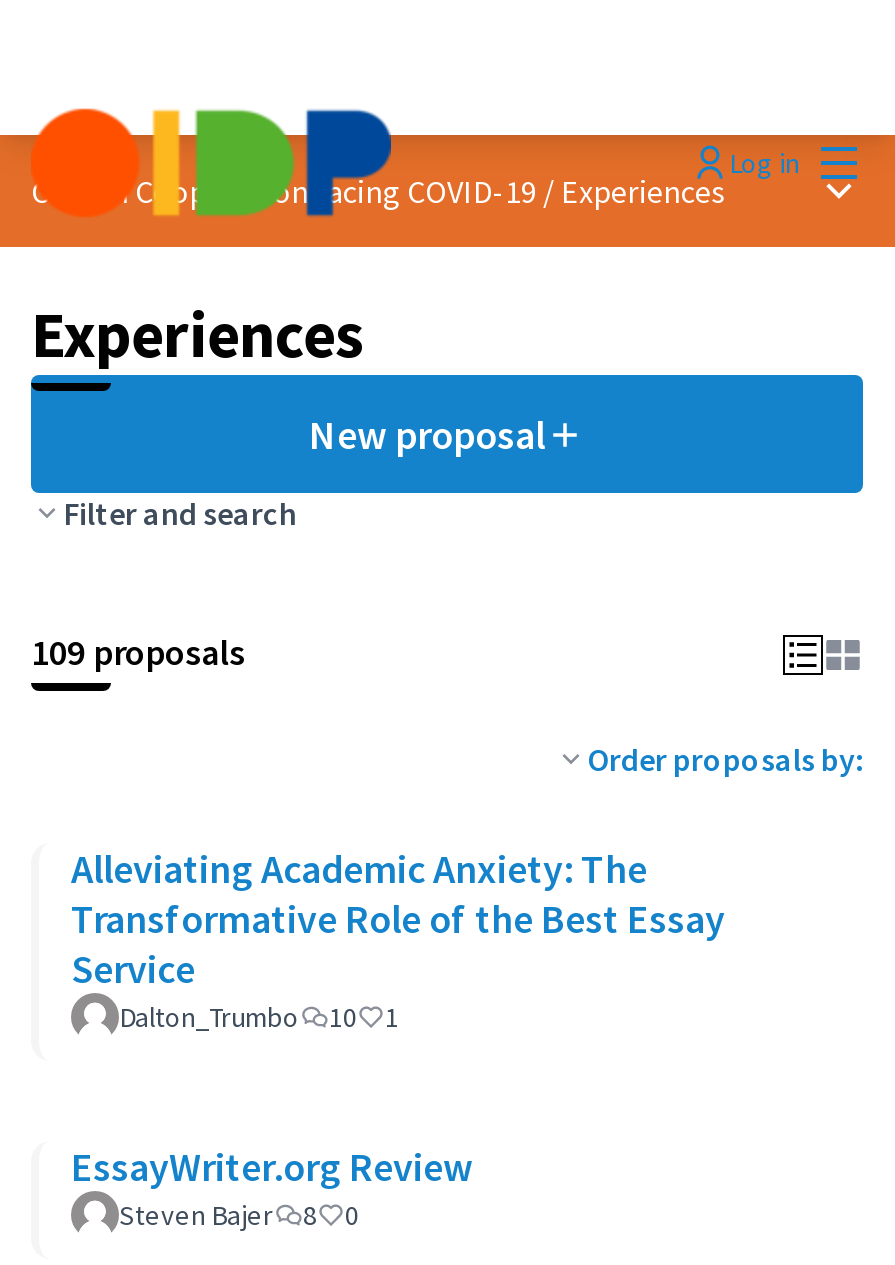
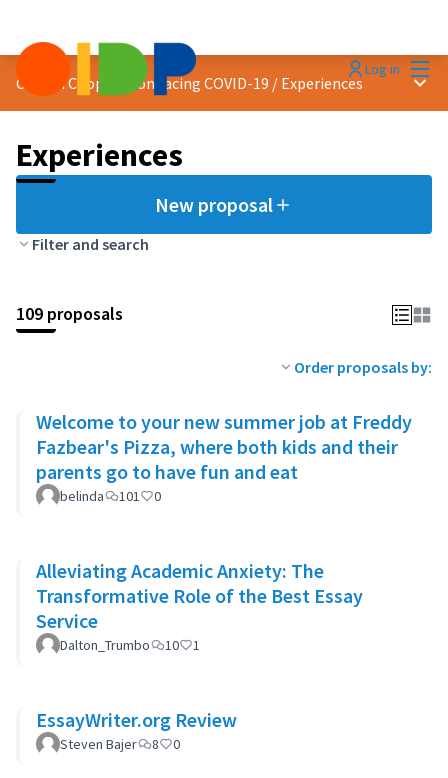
none -> [36,409,412,505] Welcome to your new summer job at Freddy | Fazbear's Pizza, where both kids and their | parents go to have fun and eat | belinda | 101 | 0

